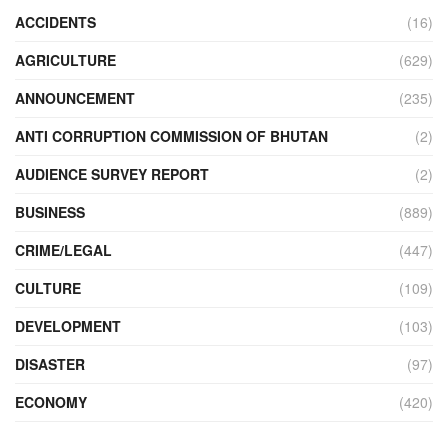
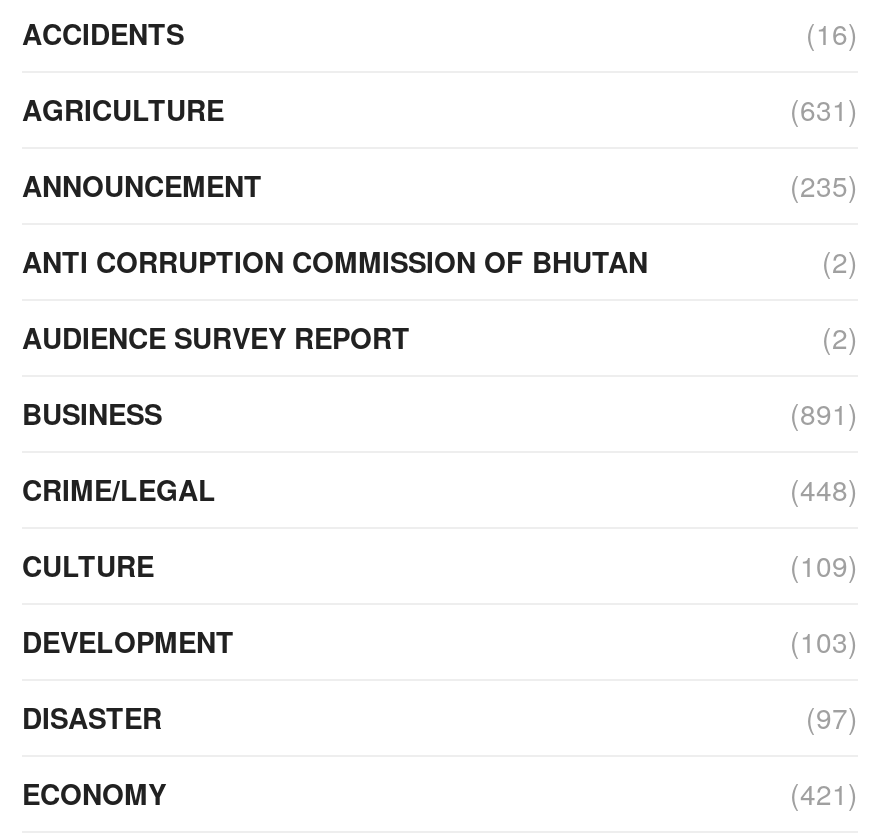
[399,50,433,70] (629) -> [790,89,858,129] (631)
[399,202,433,222] (889) -> [790,393,858,433] (891)
[399,240,433,260] (447) -> [790,469,858,509] (448)
[399,392,433,412] (420) -> [790,773,858,813] (421)

